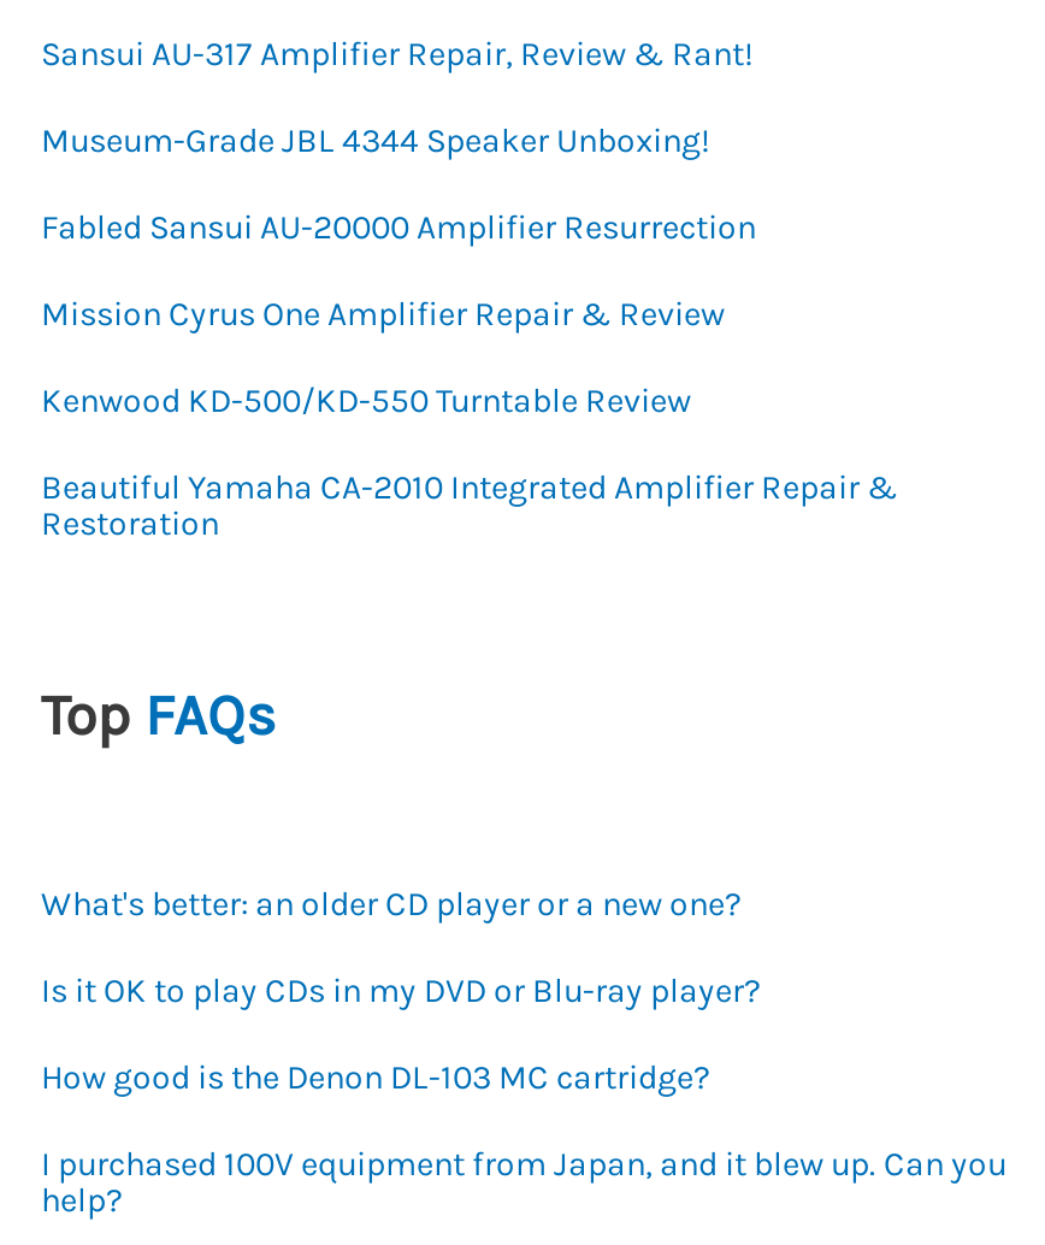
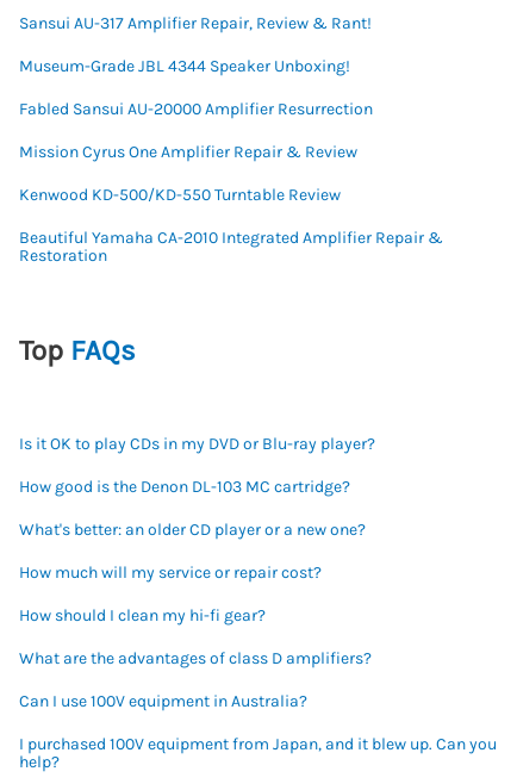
moved [41,884,742,925] -> [19,520,366,540]: What's better: an older CD player or a new one?
moved [41,971,761,1098] -> [19,434,375,497]: Is it OK to play CDs in my DVD or Blu-ray player? | How good is the Denon DL-103 MC cartridge?
none -> [19,563,372,711] How much will my service or repair cost? | How should I clean my hi-fi gear? | What are the advantages of class D amplifiers? | Can I use 100V equipment in Australia?

